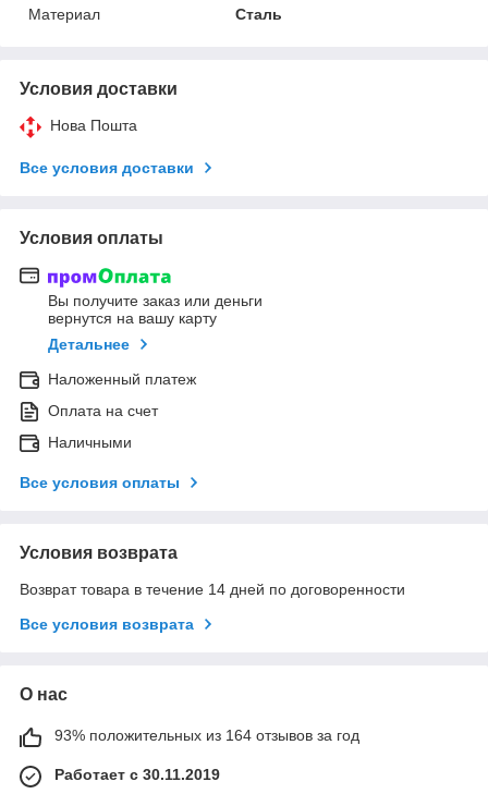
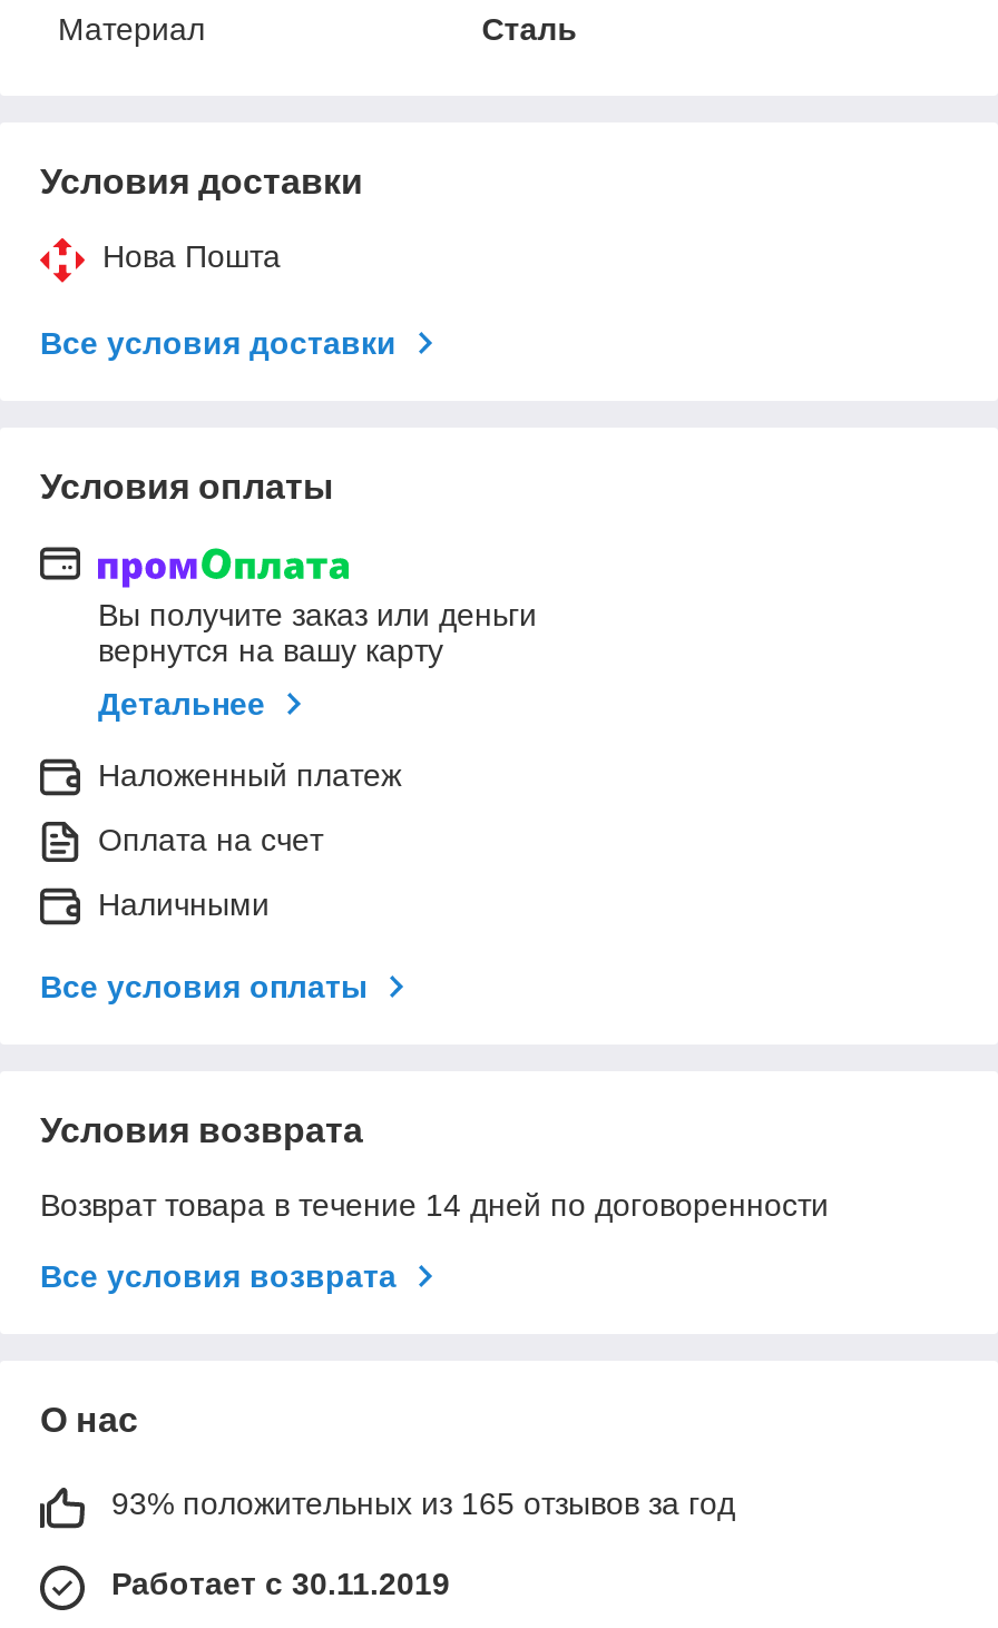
[54,727,359,744] 93% положительных из 164 отзывов за год -> [111,1486,735,1522] 93% положительных из 165 отзывов за год

